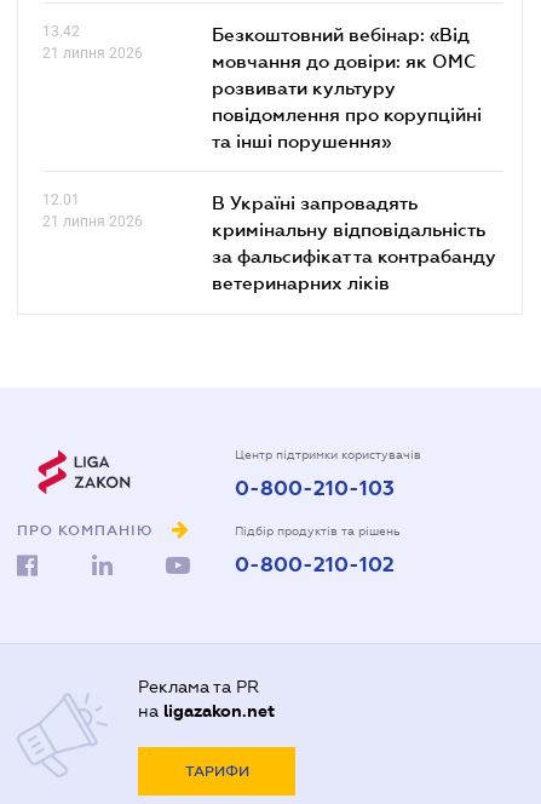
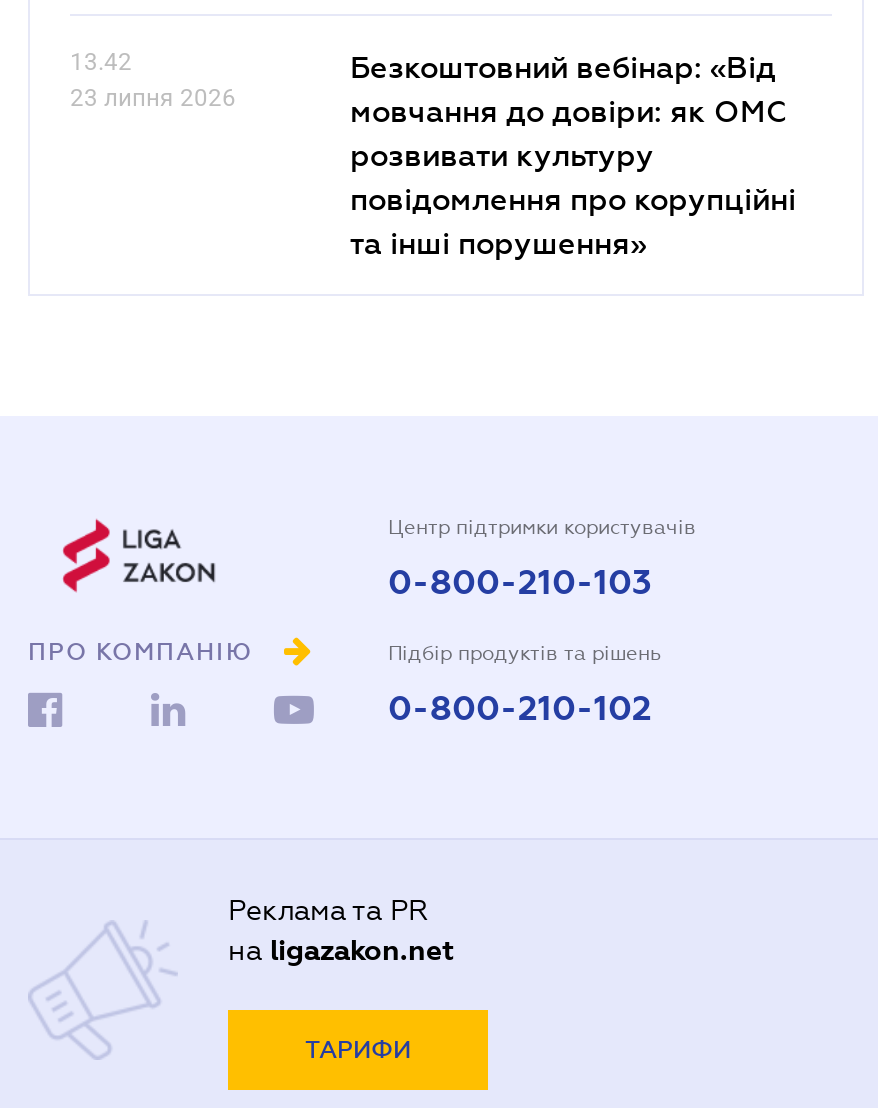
[42,44,143,61] 21 липня 2026 -> [70,83,236,111] 23 липня 2026
[42,191,143,230] 12.01 | 21 липня 2026 -> none
[212,191,496,293] В Україні запровадять | кримінальну відповідальність | за фальсифікат та контрабанду | ветеринарних ліків -> none

